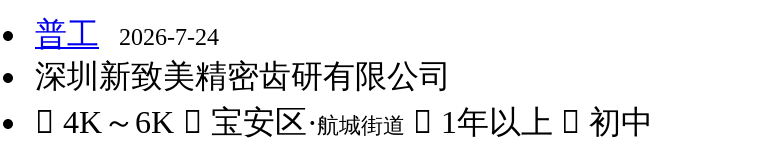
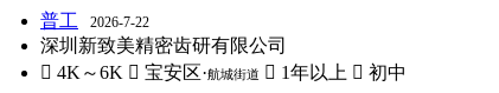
[35,17,219,51] 普工 2026-7-24 -> [40,10,149,30] 普工 2026-7-22

